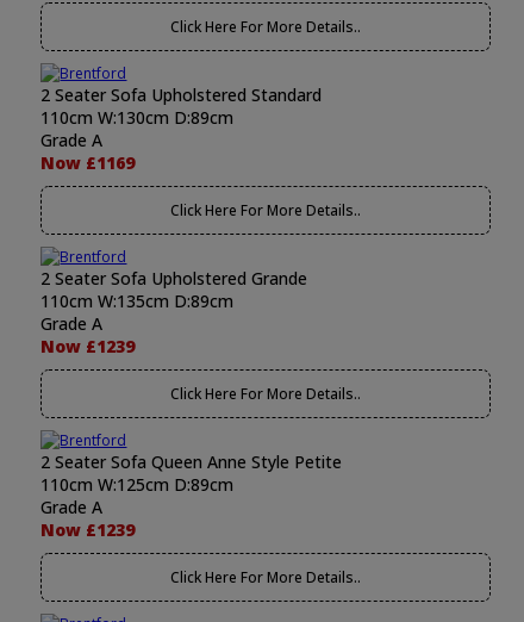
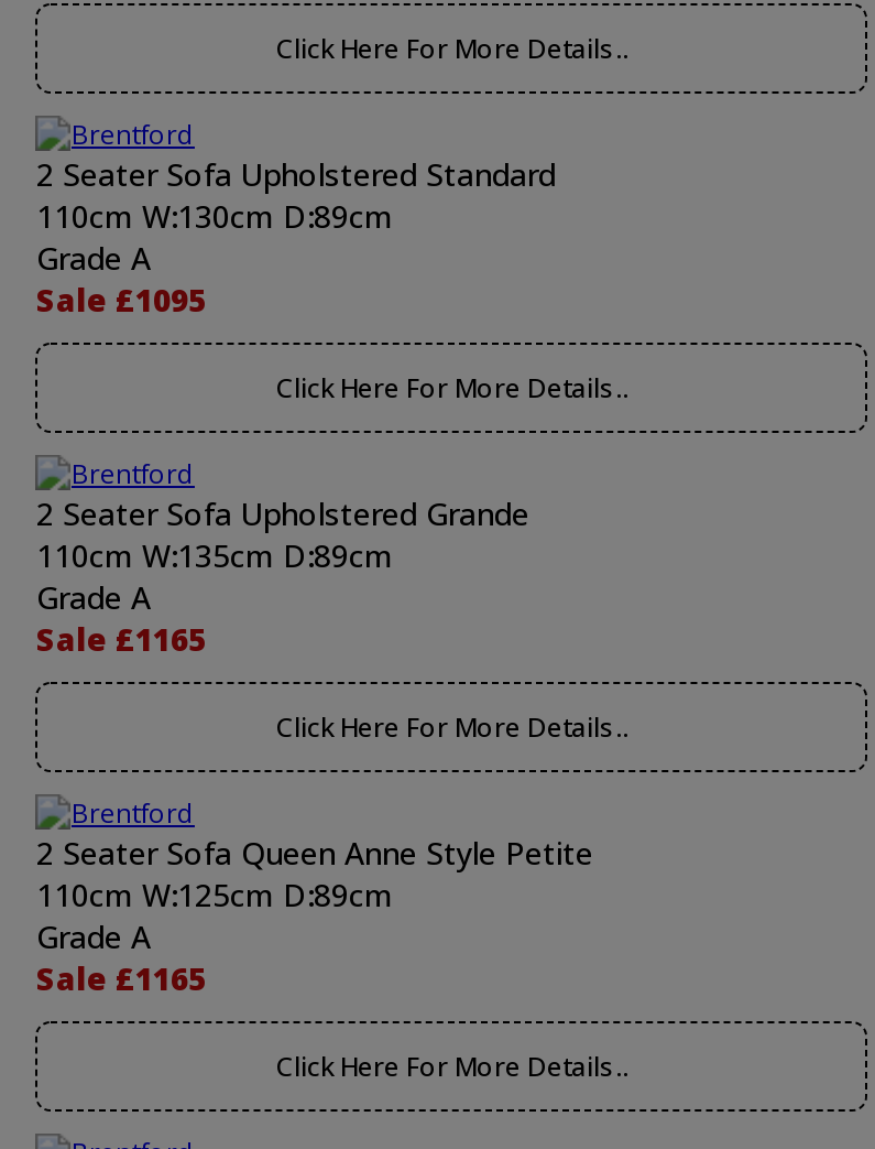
[41,151,135,174] Now £1169 -> [36,279,206,321] Sale £1095
[41,335,135,357] Now £1239 -> [36,618,206,660] Sale £1165
[41,518,135,541] Now £1239 -> [36,957,206,999] Sale £1165

